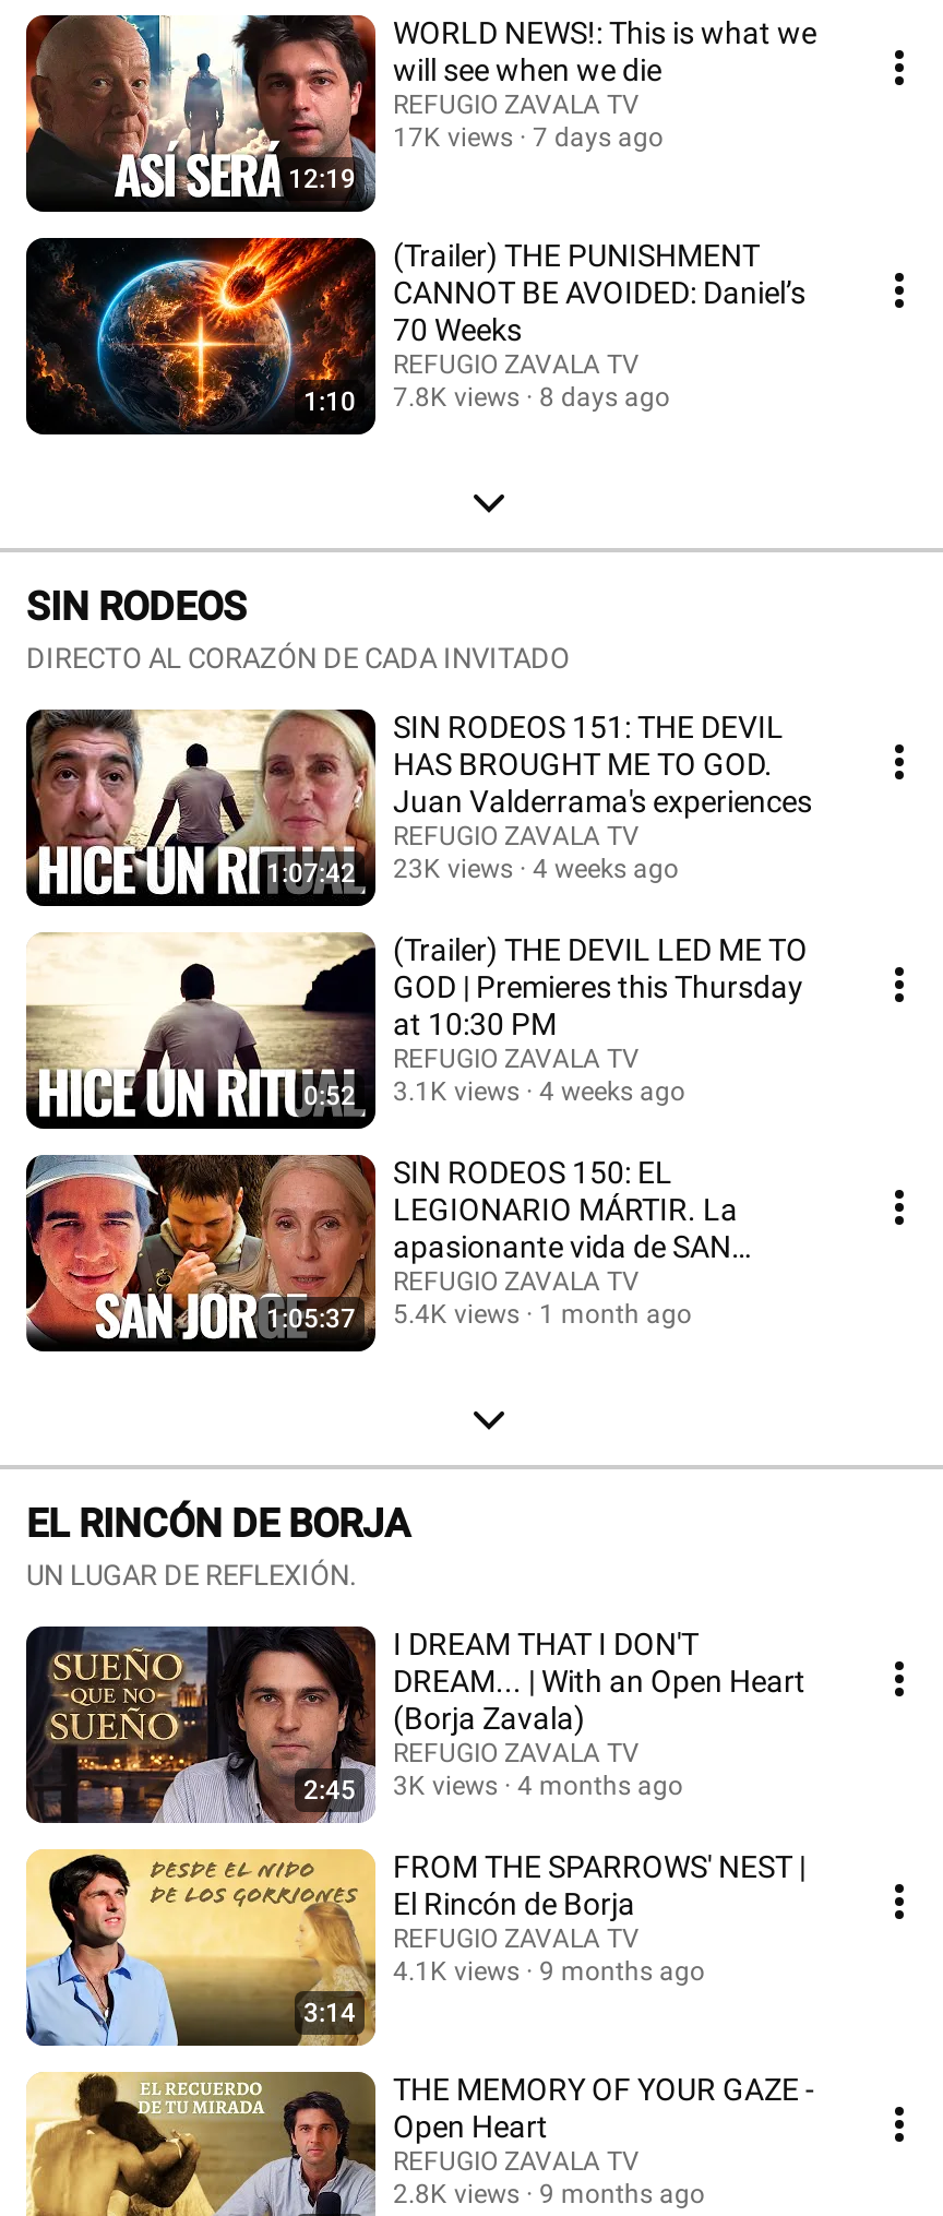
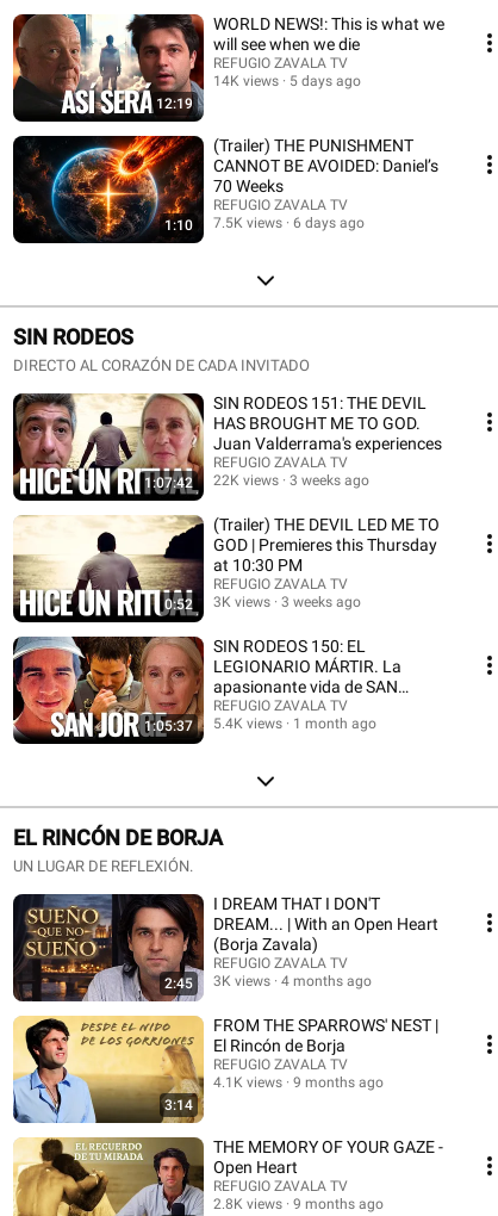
[393,122,513,153] 17K views -> [213,73,279,89] 14K views
[533,122,664,153] 7 days ago -> [290,73,361,89] 5 days ago
[393,382,520,413] 7.8K views -> [213,215,282,231] 7.5K views
[539,382,670,413] 8 days ago -> [293,215,365,231] 6 days ago
[393,854,513,884] 23K views -> [213,472,279,489] 22K views
[533,854,679,884] 4 weeks ago -> [290,472,369,489] 3 weeks ago
[393,1076,520,1107] 3.1K views -> [213,594,270,610] 3K views
[539,1076,685,1107] 4 weeks ago -> [281,594,361,610] 3 weeks ago

